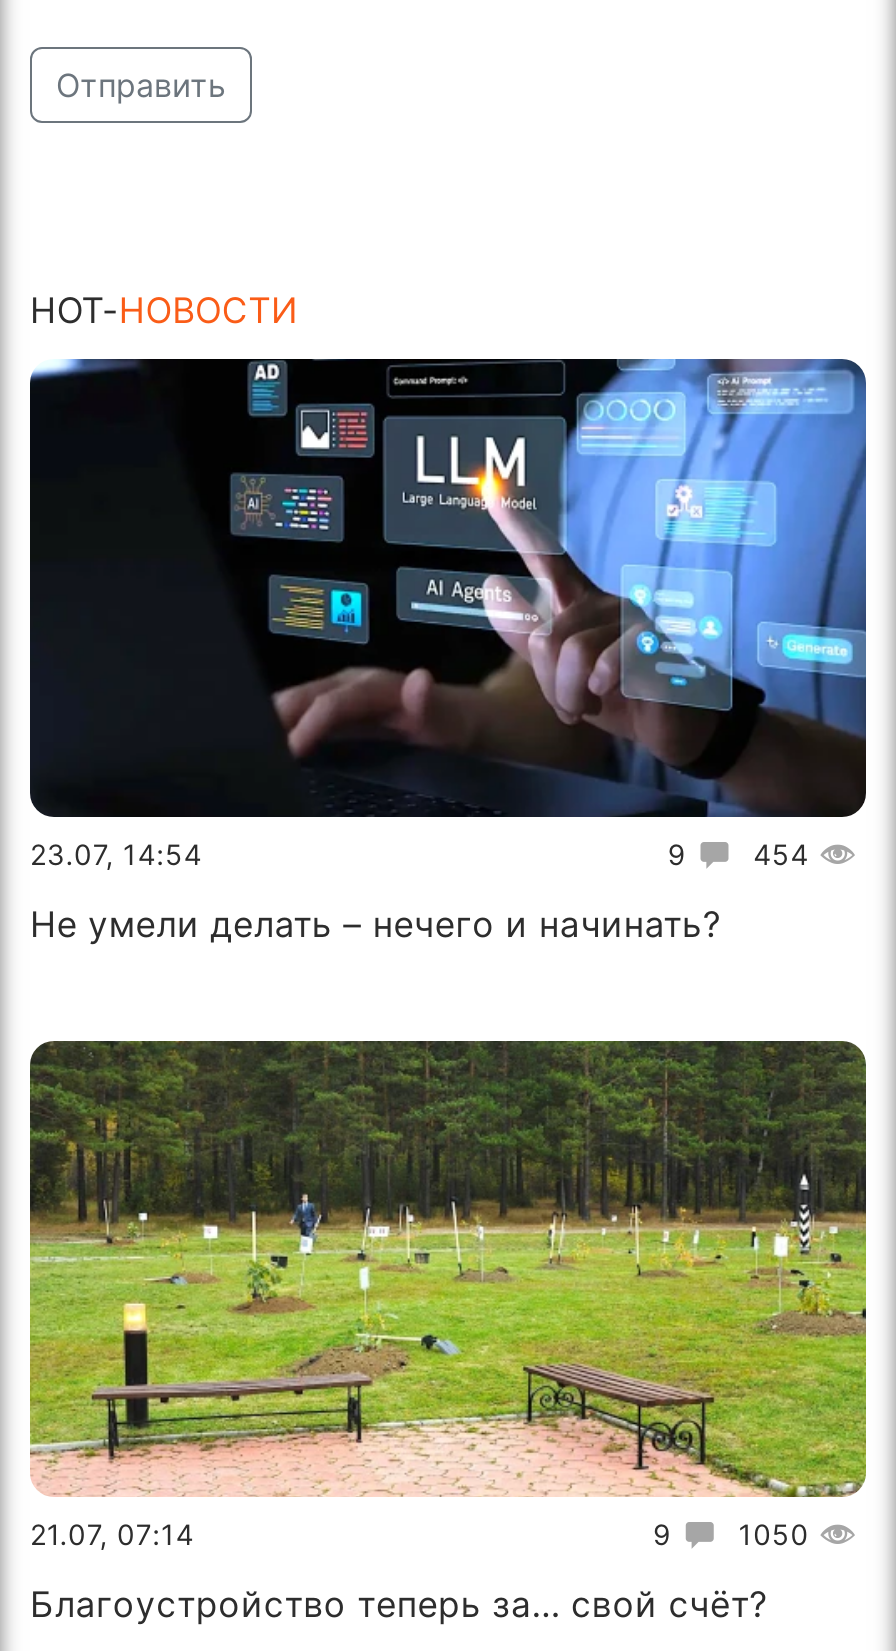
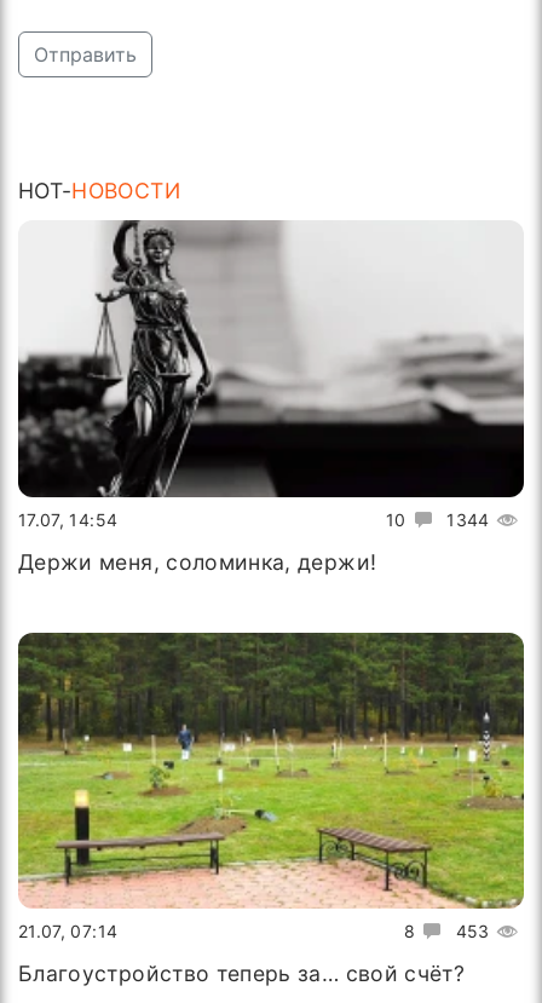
[28,357,868,870] [image] | 9 | 454 | 23.07, 14:54 -> [18,219,524,529] [image] | 10 | 1344 | 17.07, 14:54
[30,902,721,944] Не умели делать – нечего и начинать? -> [18,549,376,574] Держи меня, соломинка, держи!
[653,1517,809,1551] 9 | 1050 -> [404,921,489,941] 8 | 453

